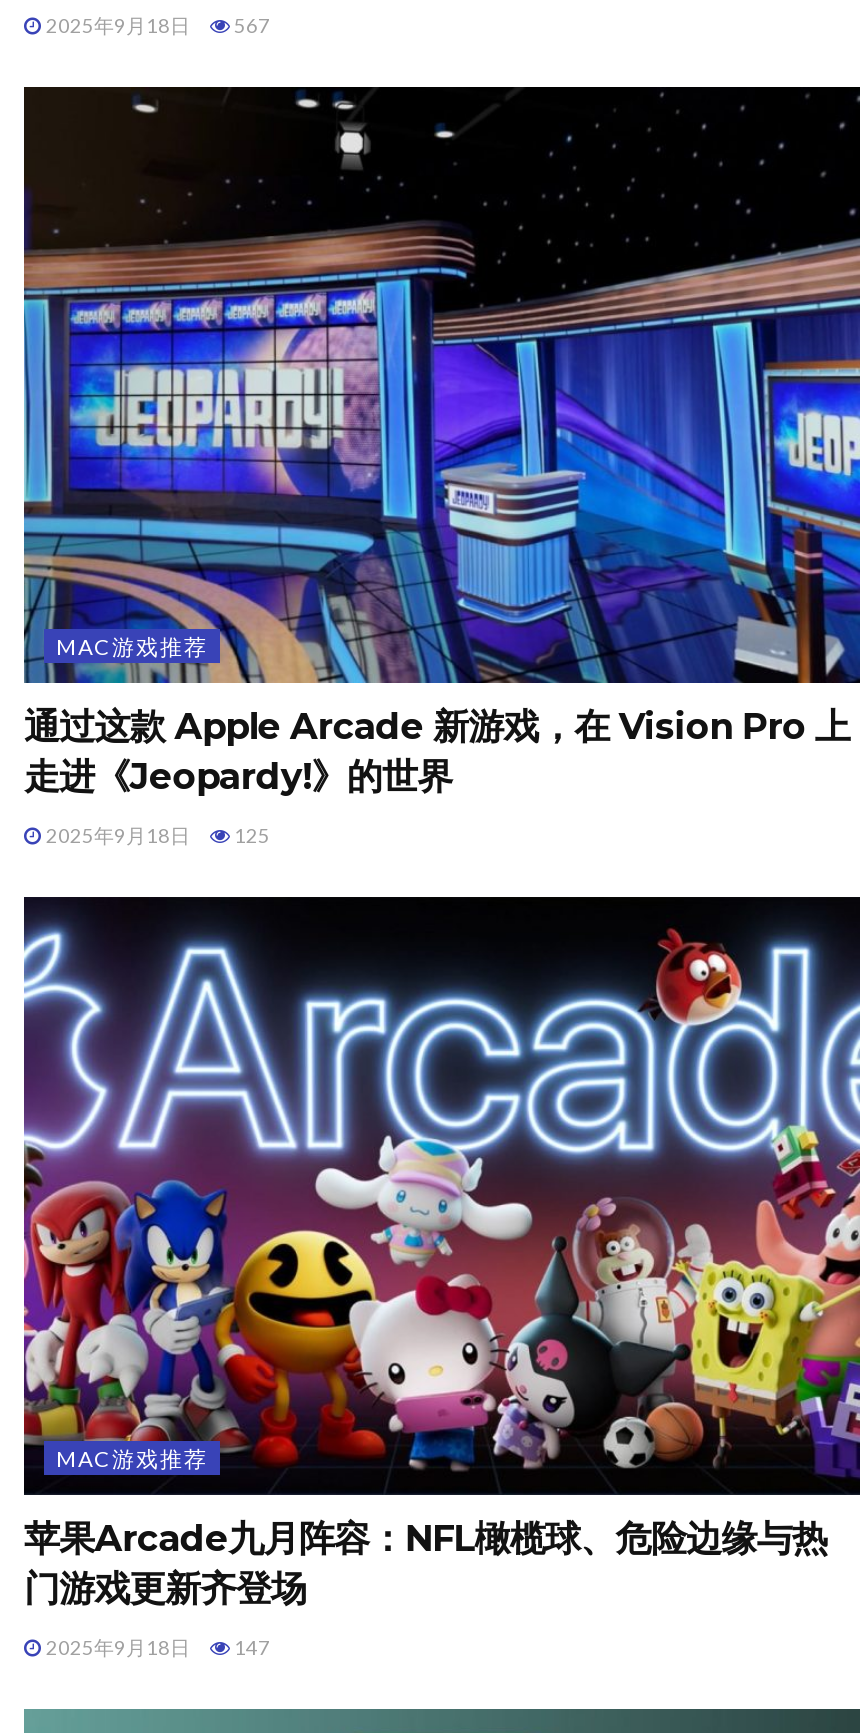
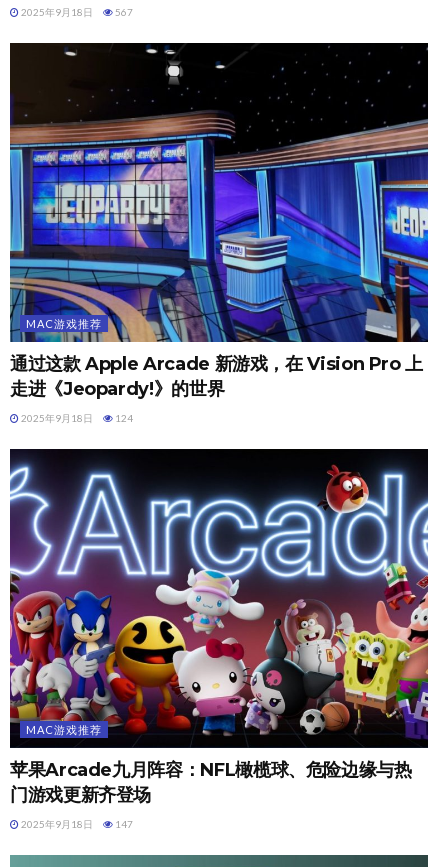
[42,824,270,848] 2025年9月18日 125 -> [19,412,133,424] 2025年9月18日 124

